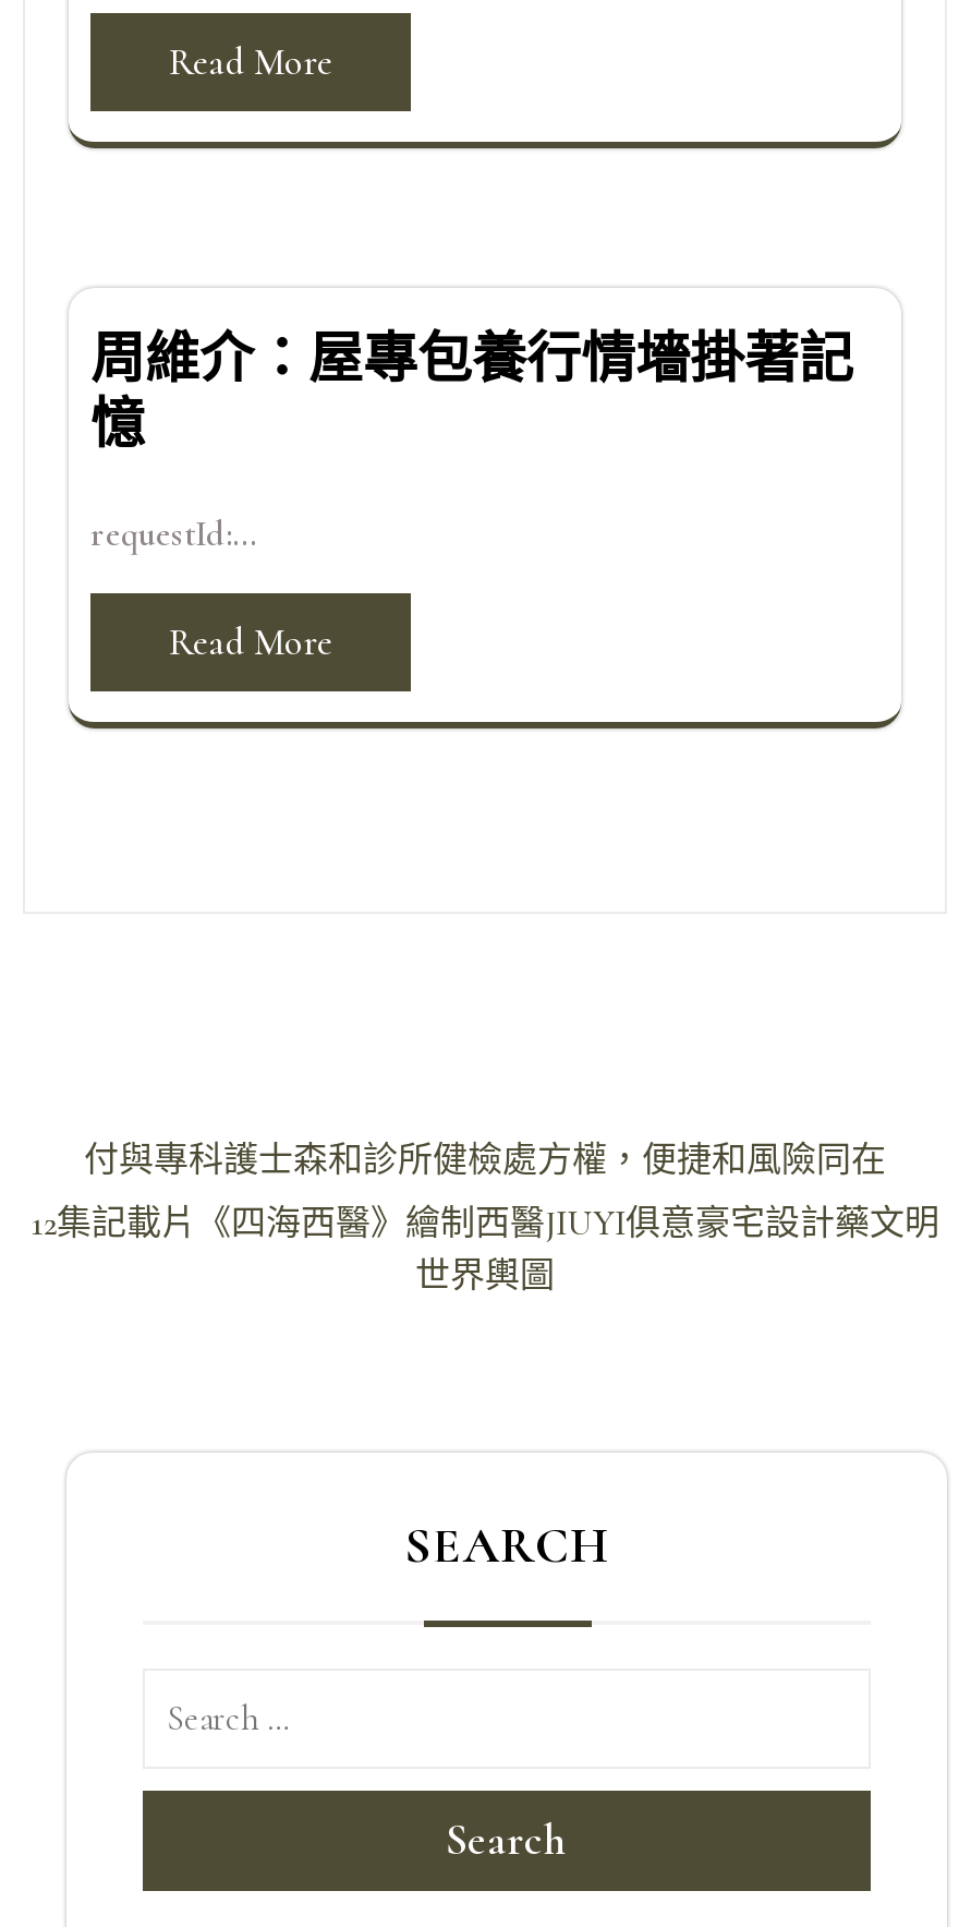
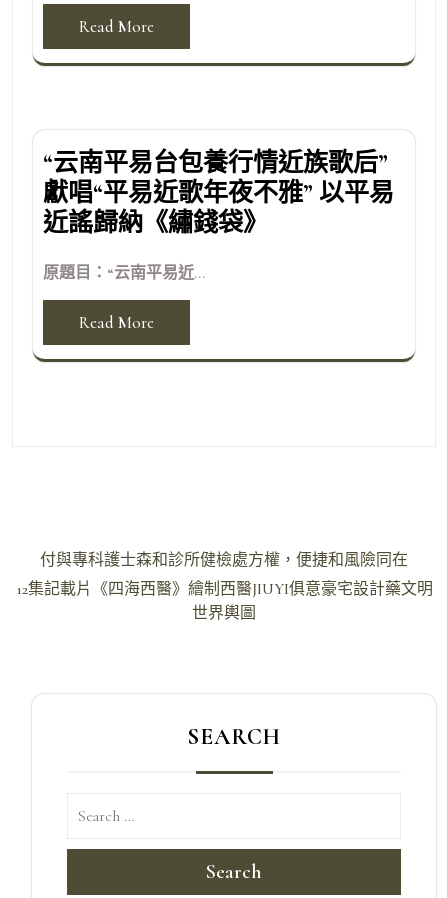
[90,327,853,457] 周維介：屋專包養行情墻掛著記 | 憶 -> [43,148,394,238] “云南平易台包養行情近族歌后” | 獻唱“平易近歌年夜不雅” 以平易 | 近謠歸納《繡錢袋》
[90,512,256,556] requestId:... -> [43,263,205,283] 原題目：“云南平易近...

